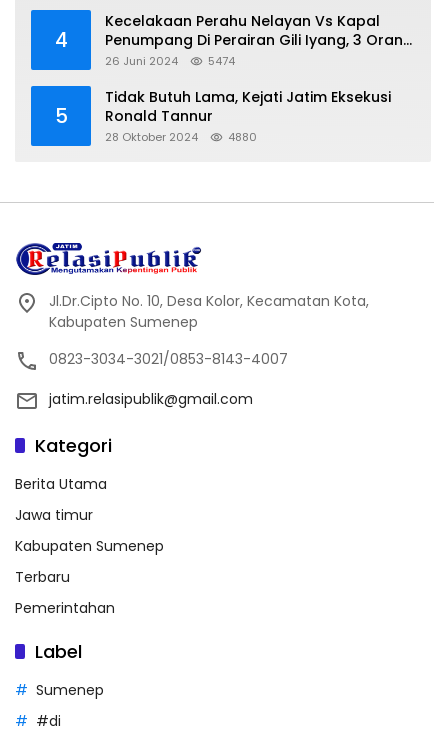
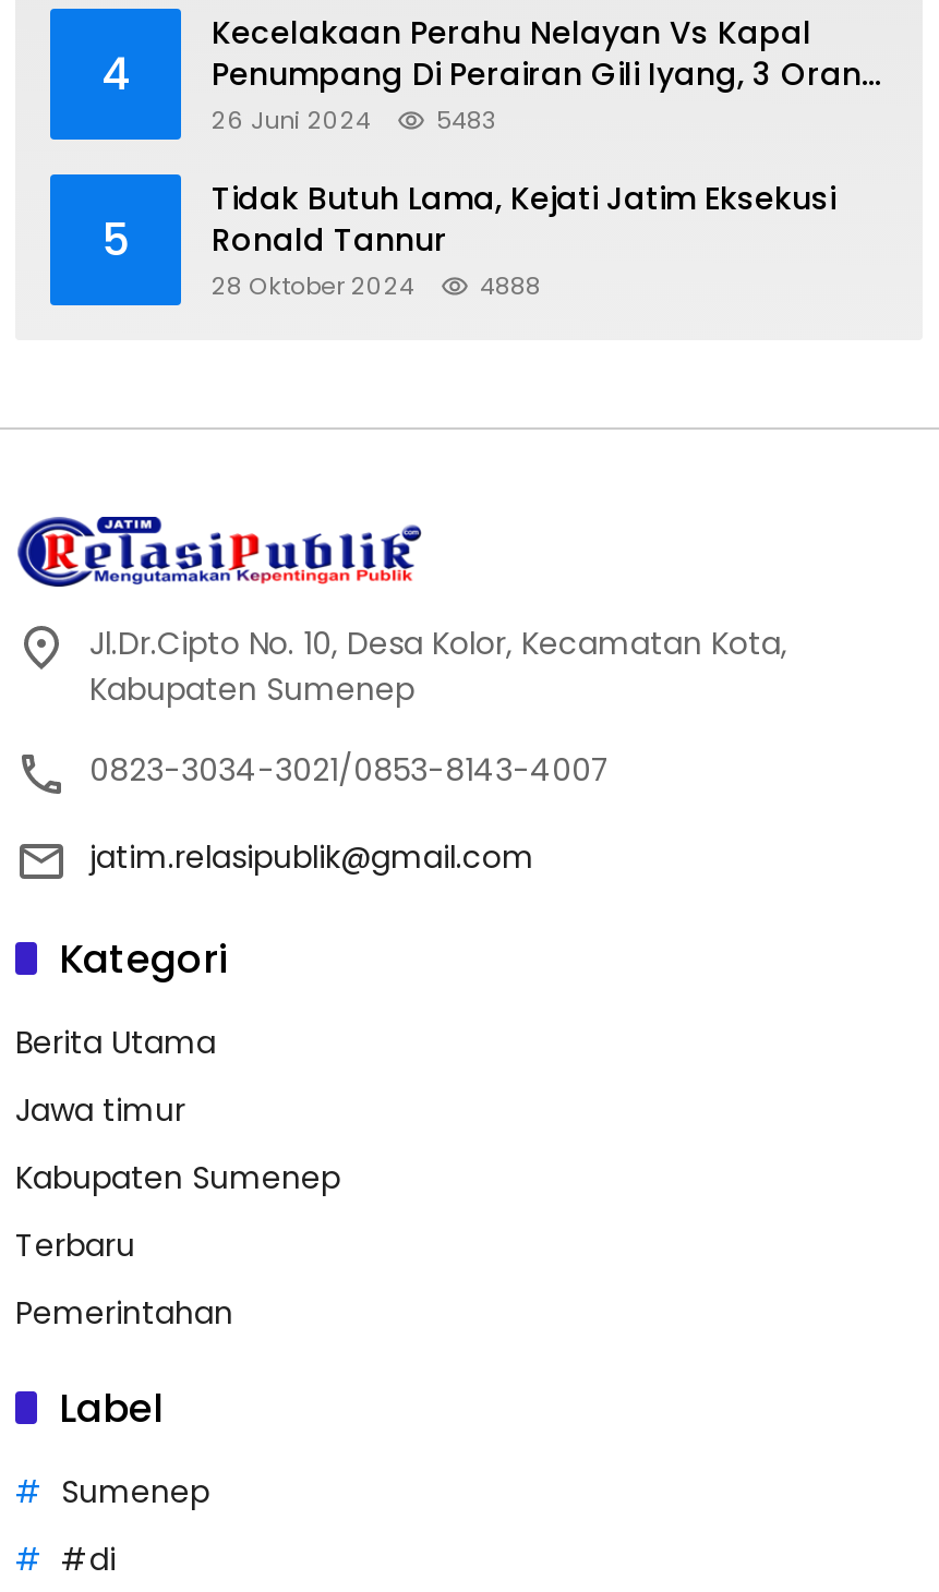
[208,53,235,69] 5474 -> [436,102,497,137] 5483
[105,129,257,145] 28 Oktober 2024 4880 -> [212,268,541,303] 28 Oktober 2024 4888

